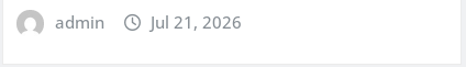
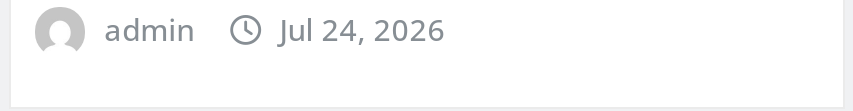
[151,11,242,33] Jul 21, 2026 -> [279,10,445,50] Jul 24, 2026

